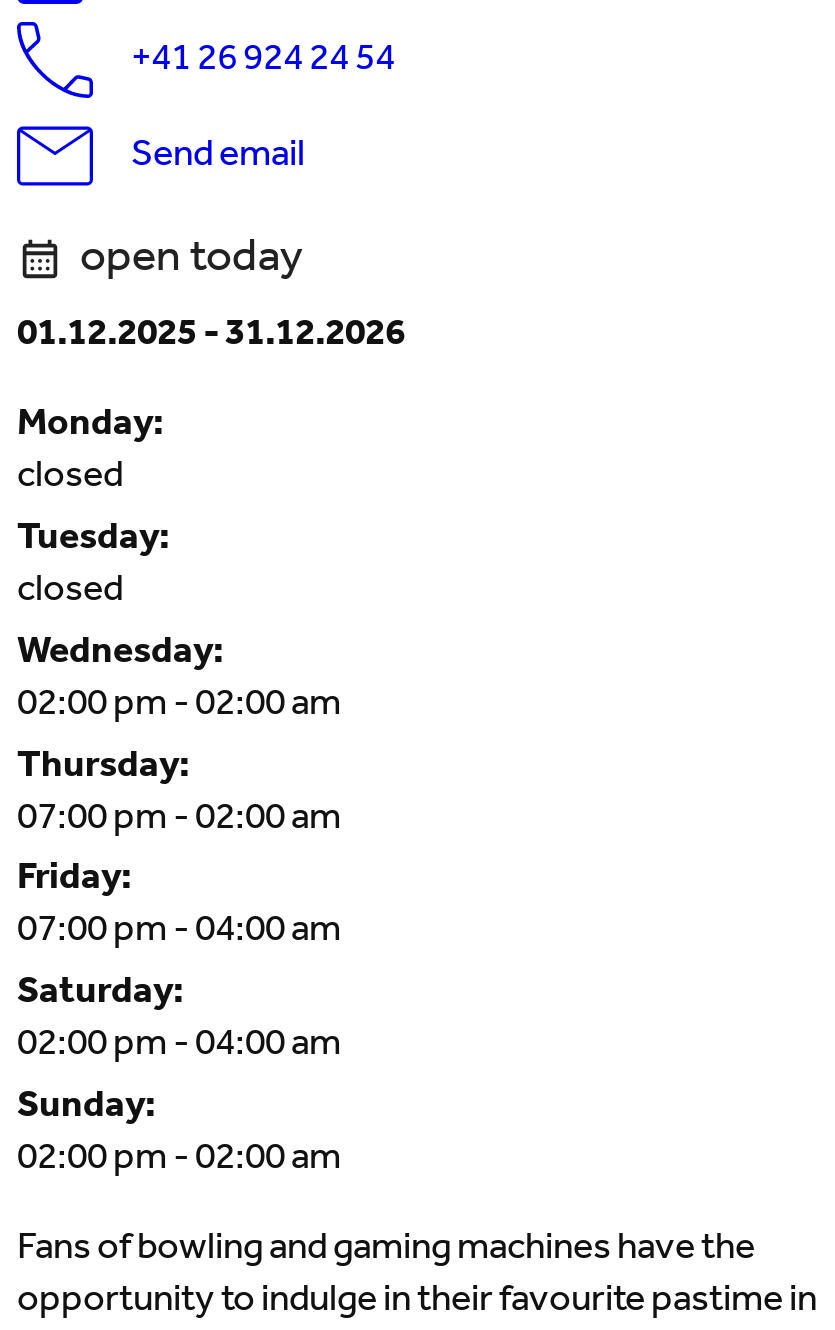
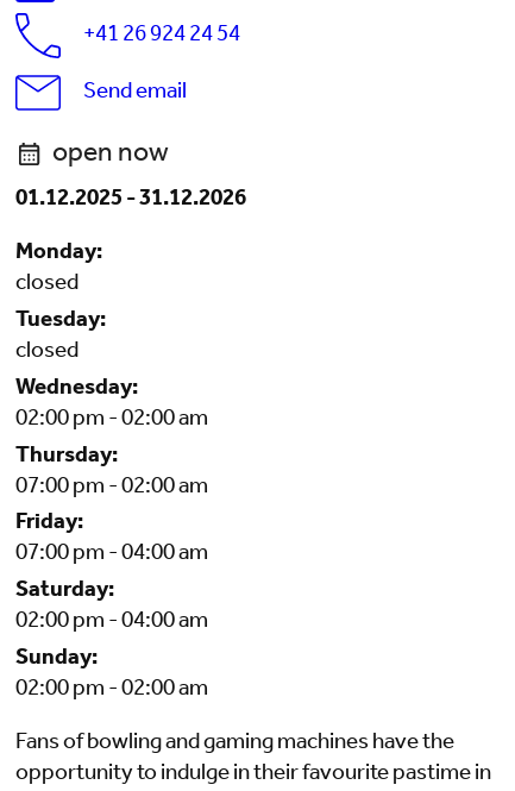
[72,240,304,286] open today -> [48,143,169,170] open now

